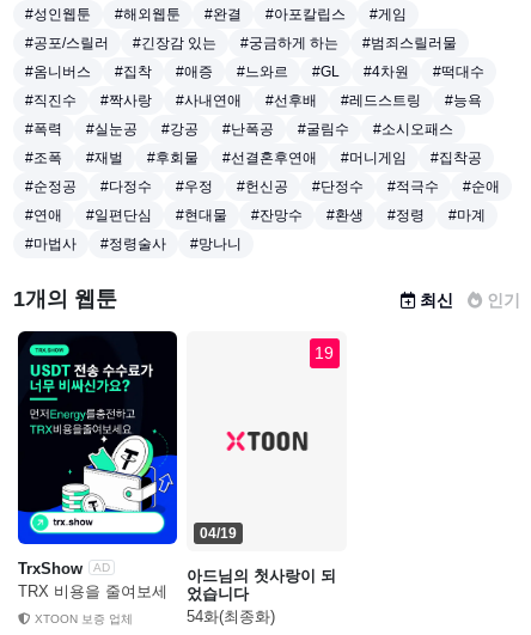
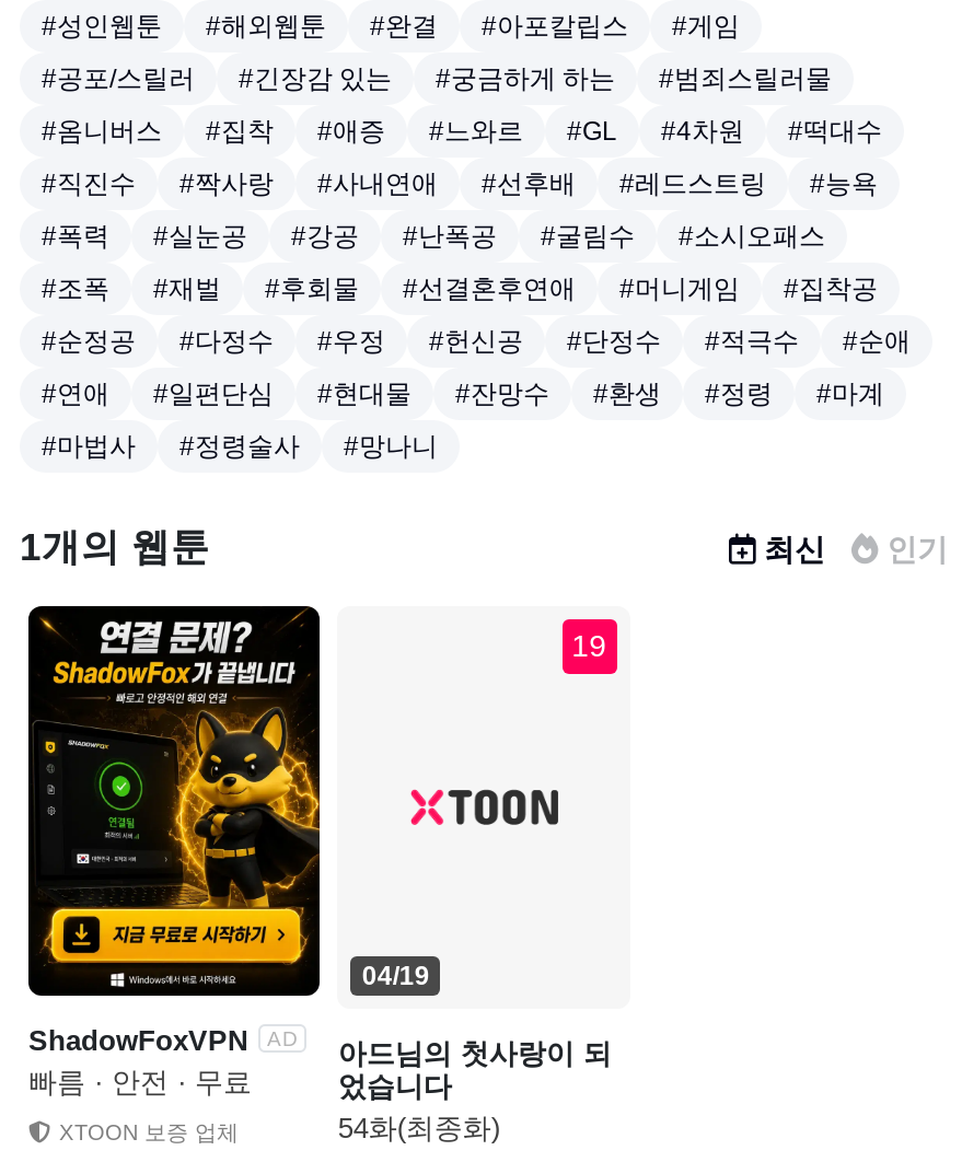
[17,338,178,577] [image] | TrxShow -> [26,613,322,1056] [image] | ShadowFoxVPN
[18,582,167,625] TRX 비용을 줄여보세 | 요 XTOON 보증 업체 -> [28,1065,252,1144] 빠름 · 안전 · 무료 | XTOON 보증 업체

